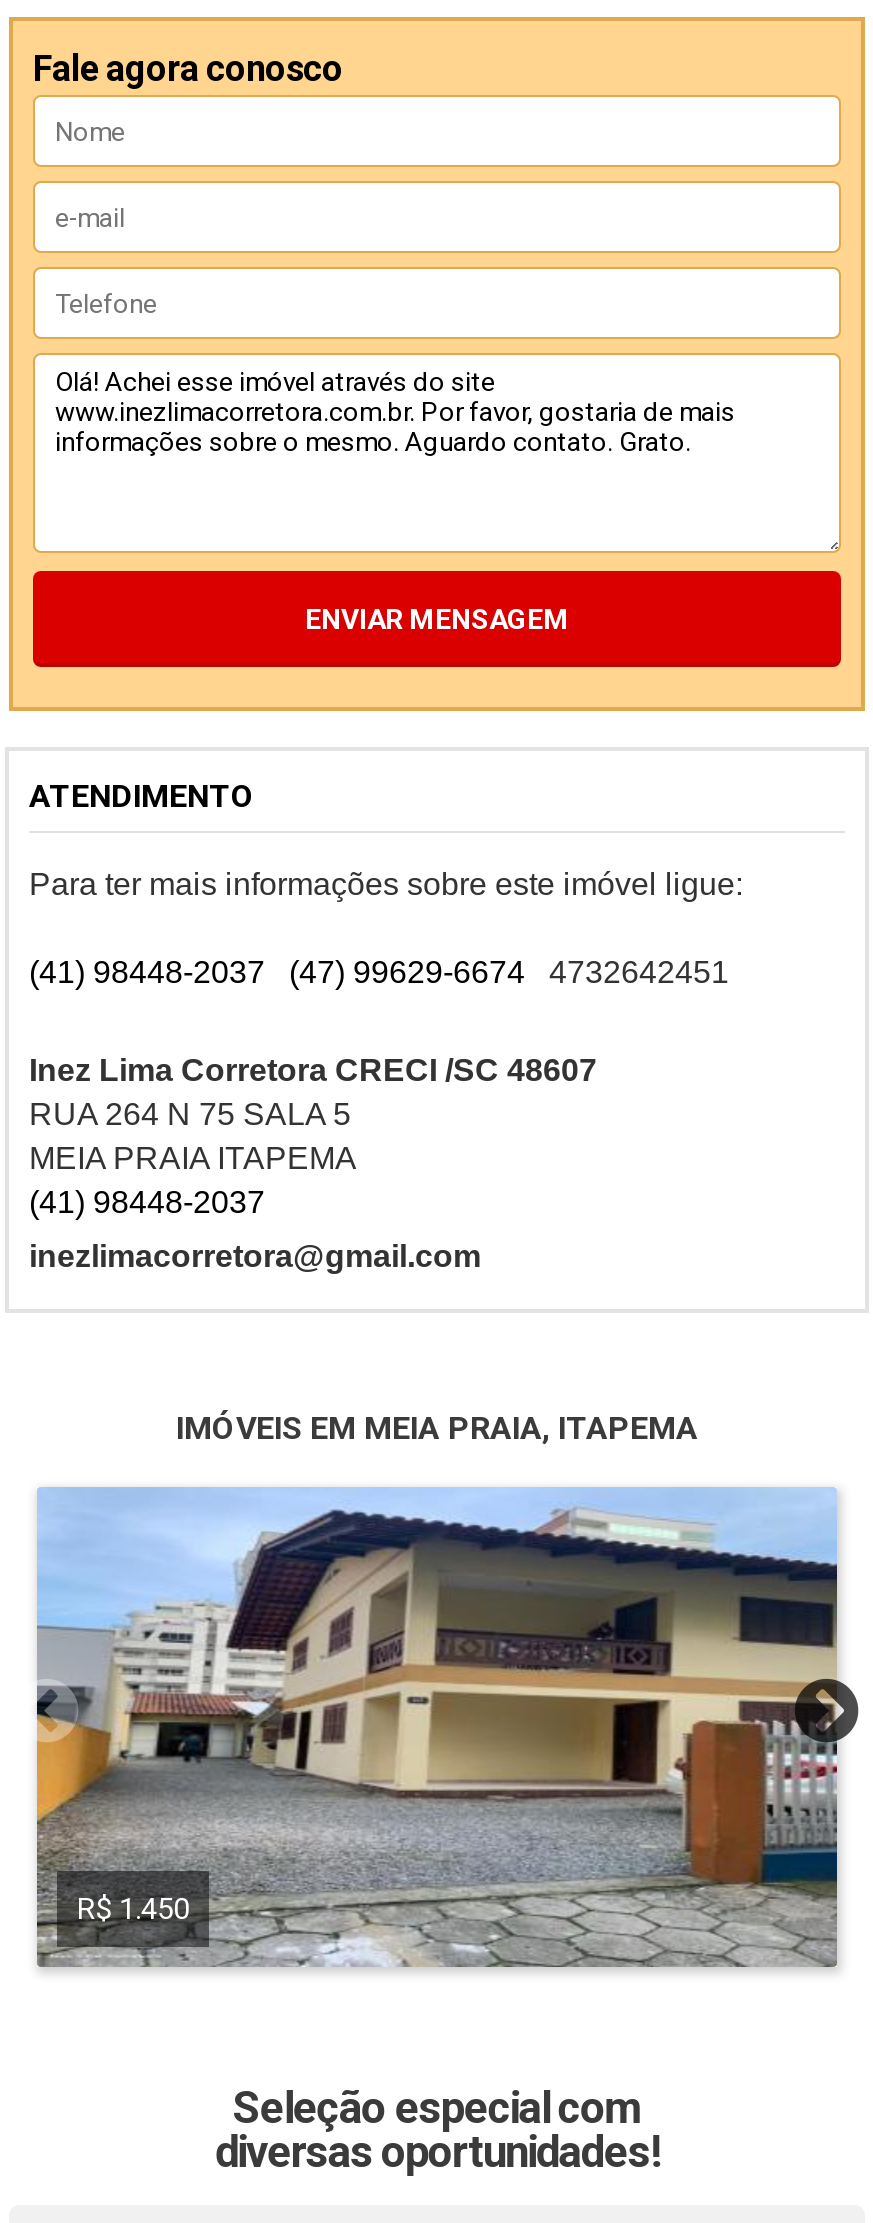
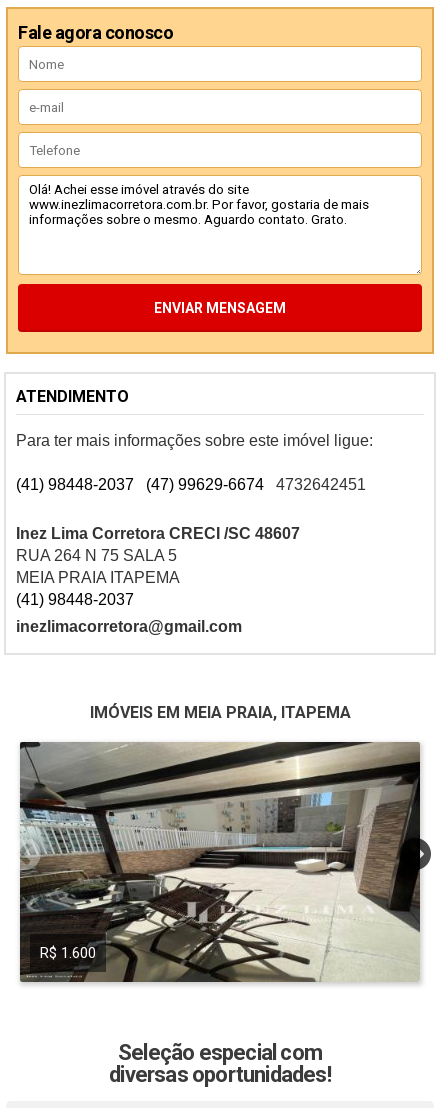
[35,1487,839,1967] [image] | R$ 1.450 -> [19,741,421,983] [image] | R$ 1.600

